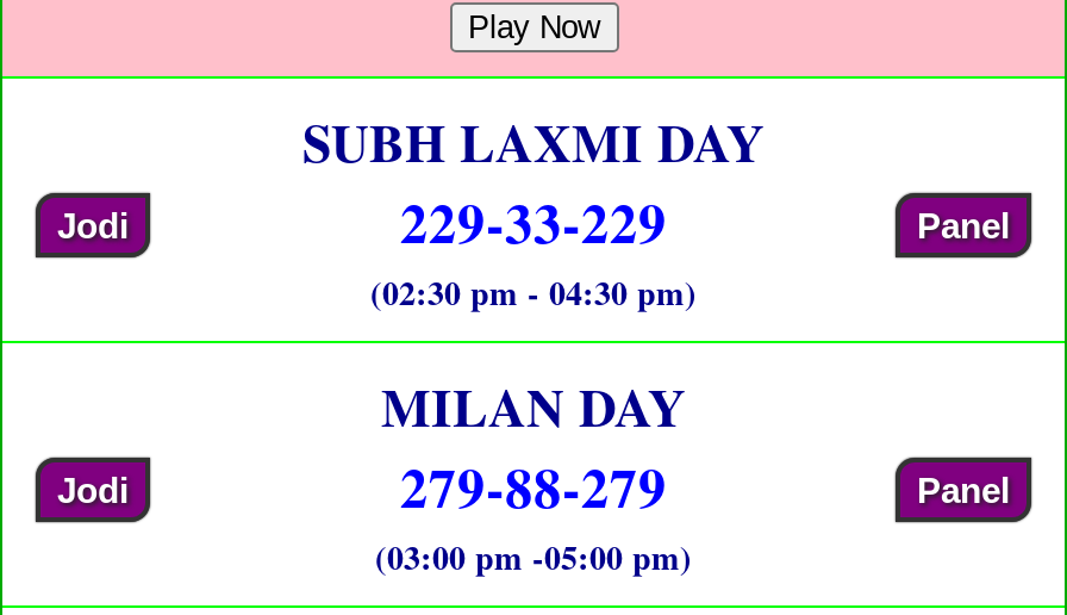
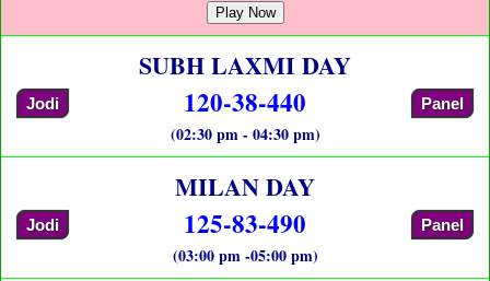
[400,181,667,262] 229-33-229 -> [184,83,306,120] 120-38-440
[400,445,667,526] 279-88-279 -> [184,204,306,241] 125-83-490

